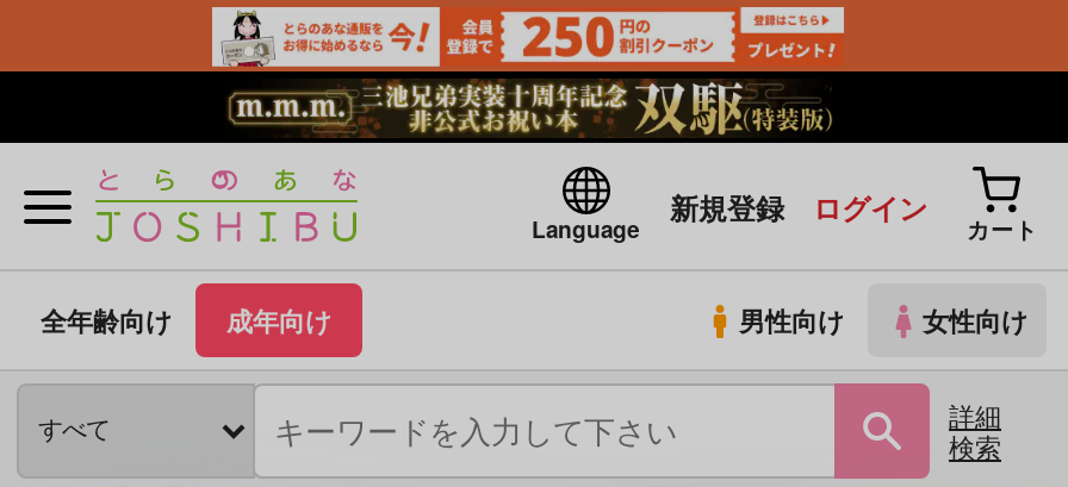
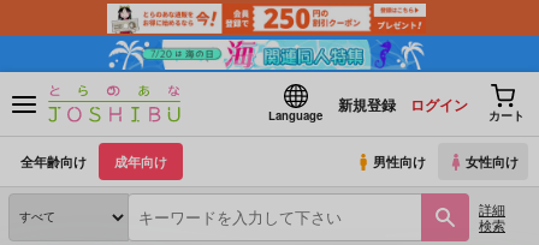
[7,69,1061,145] [image] -> [4,35,535,73] [image]

